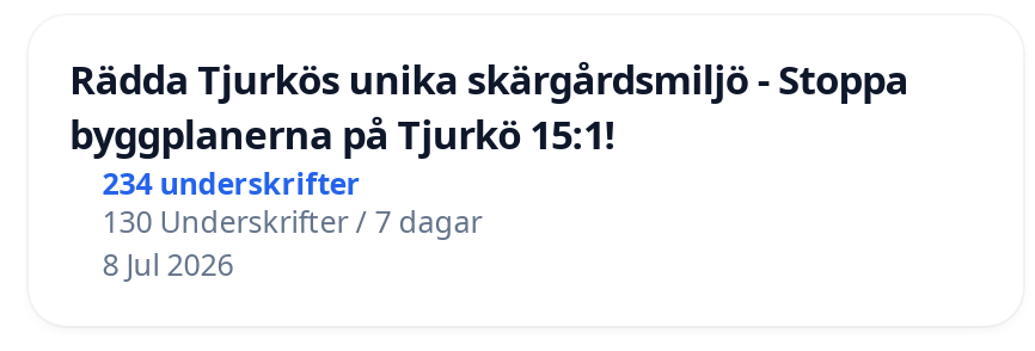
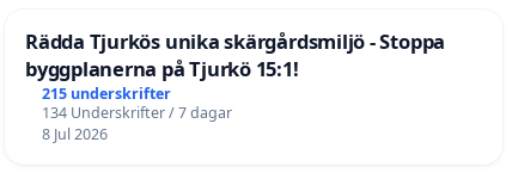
[102,163,360,203] 234 underskrifter -> [42,84,171,104] 215 underskrifter
[102,201,482,241] 130 Underskrifter / 7 dagar -> [42,103,232,123] 134 Underskrifter / 7 dagar

